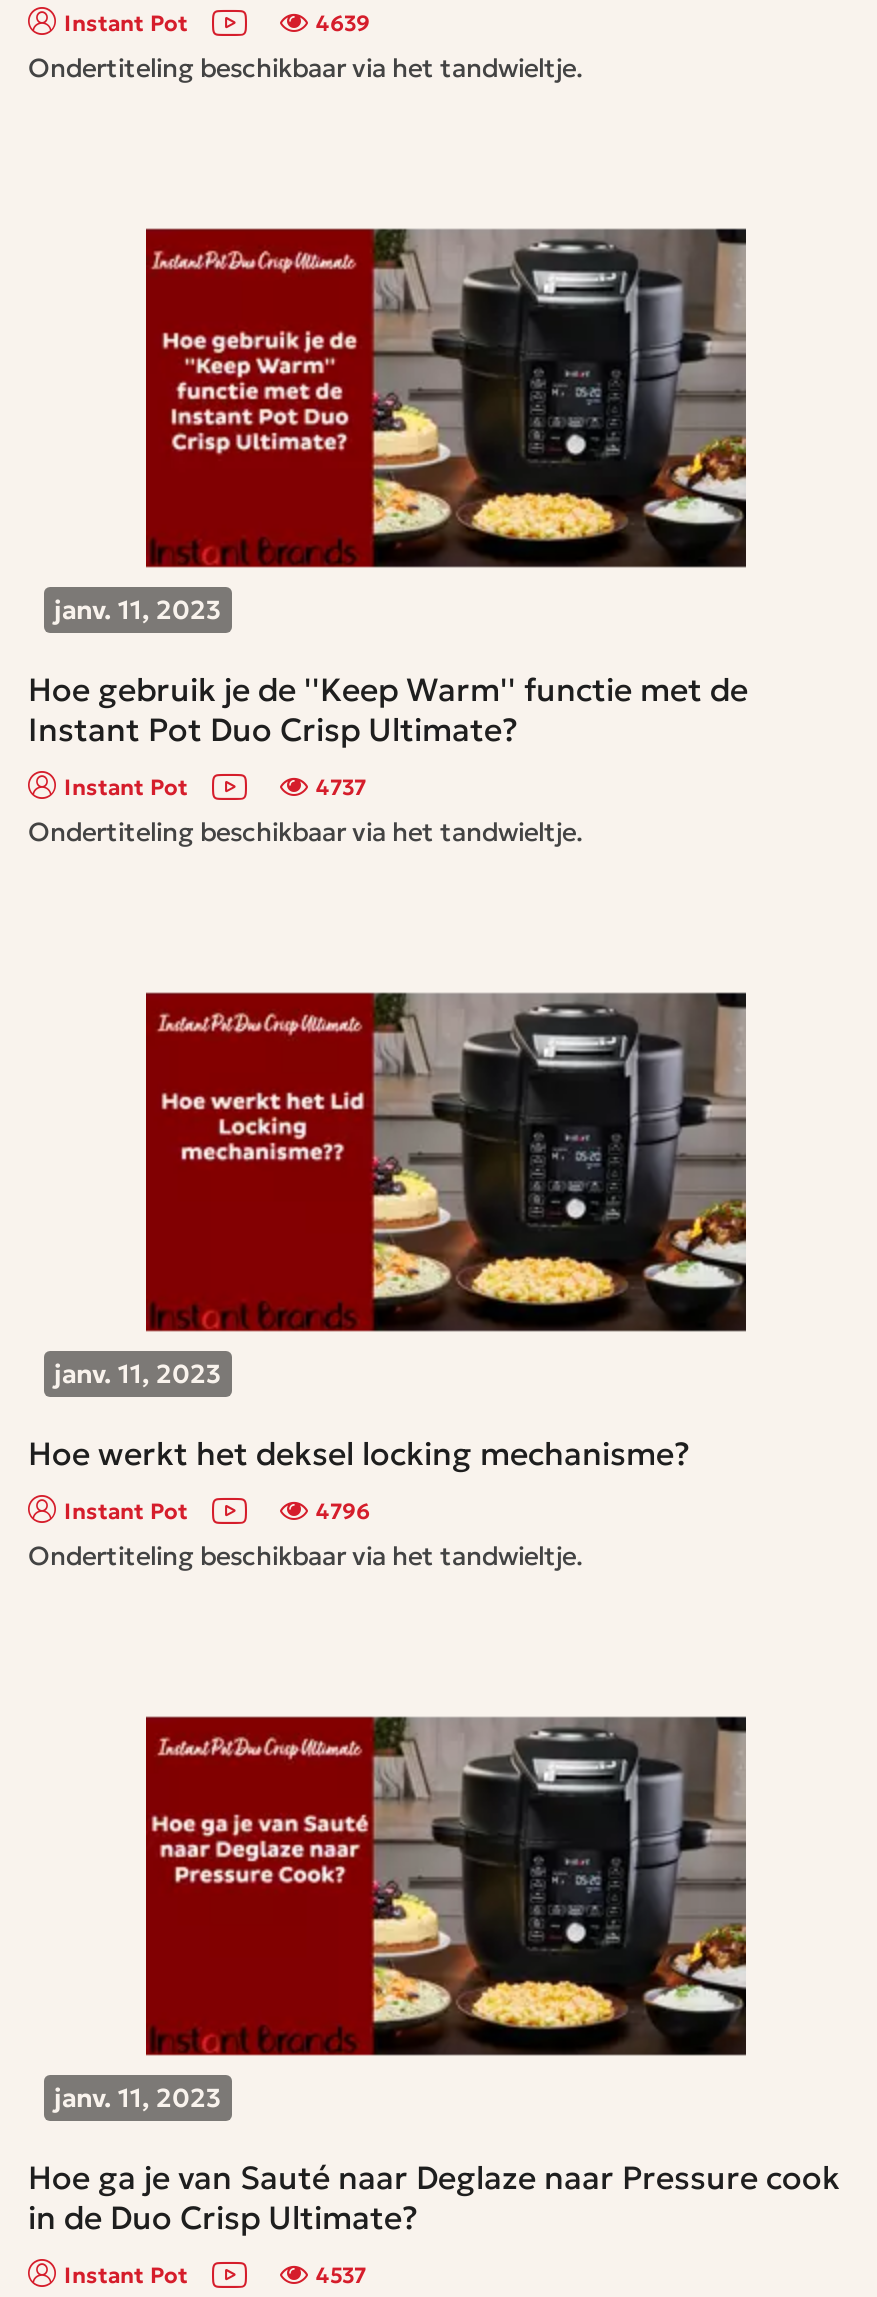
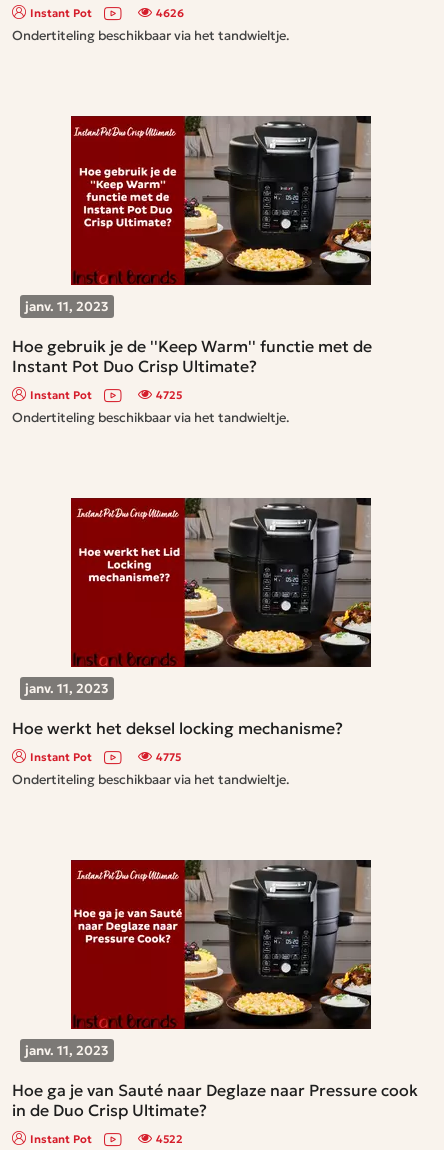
[316,9,370,37] 4639 -> [156,6,184,20] 4626
[316,773,366,801] 4737 -> [156,388,182,402] 4725
[316,1497,370,1525] 4796 -> [156,750,181,764] 4775
[316,2261,366,2289] 4537 -> [156,1132,183,1146] 4522

